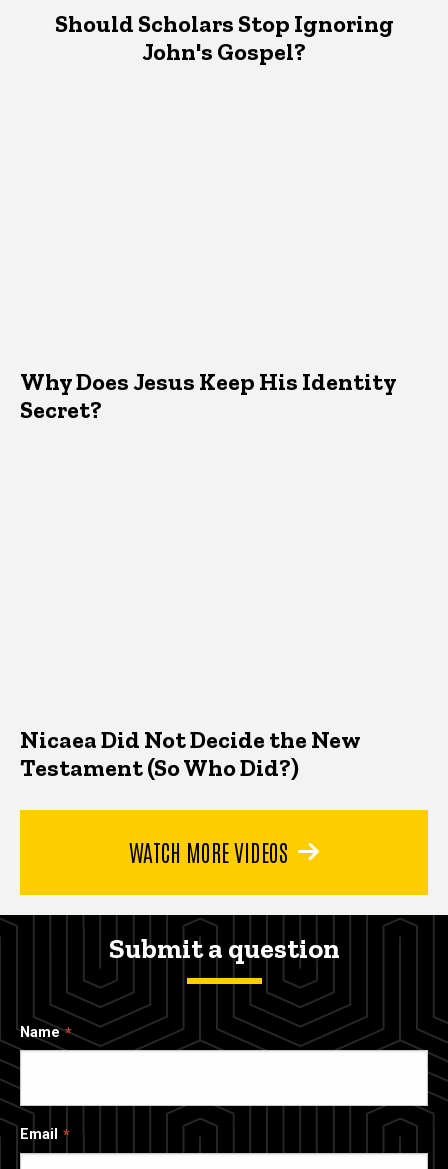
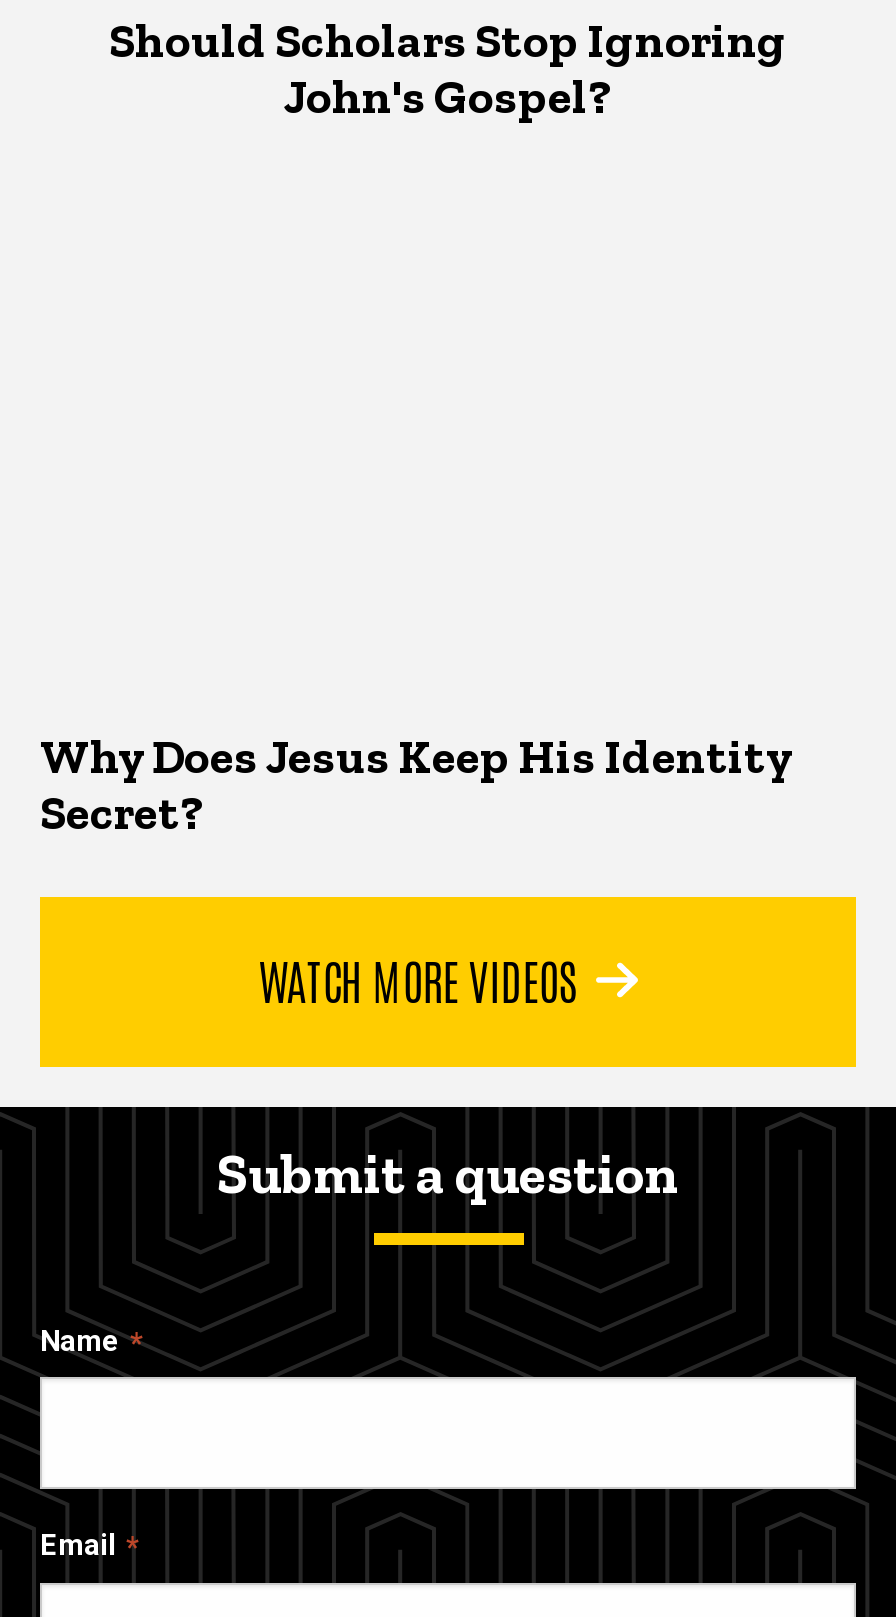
[20,725,360,782] Nicaea Did Not Decide the New | Testament (So Who Did?) -> none

